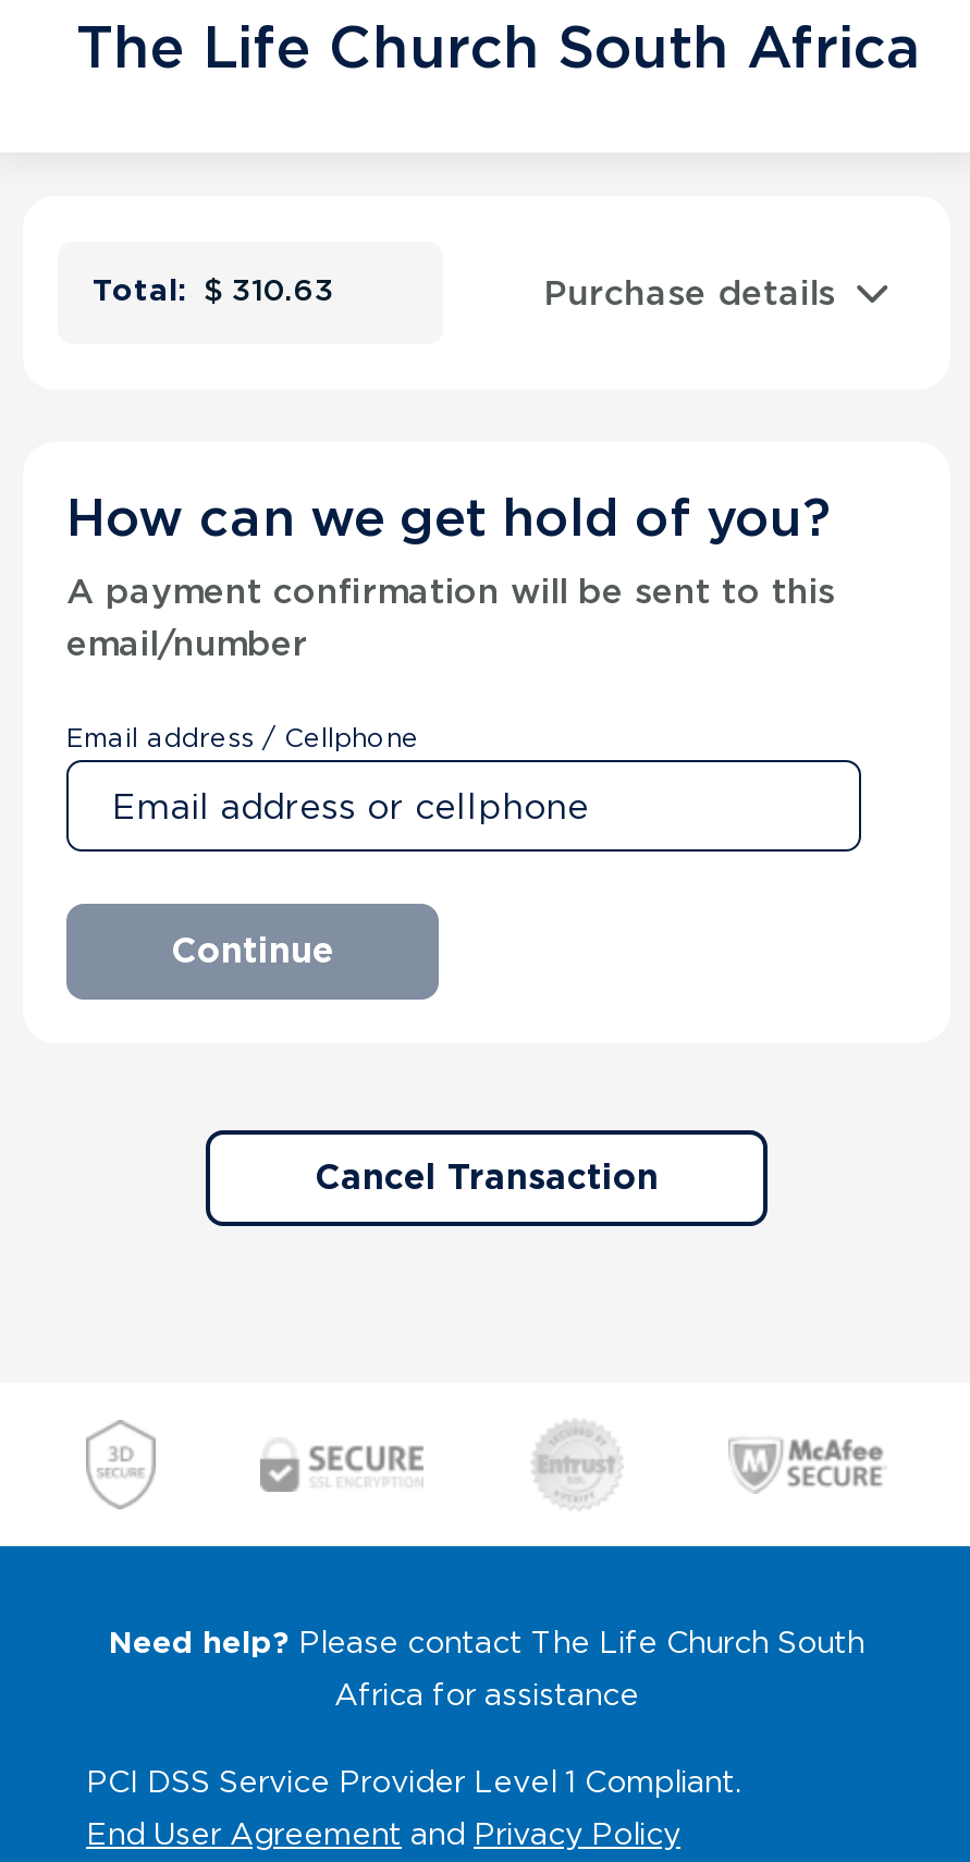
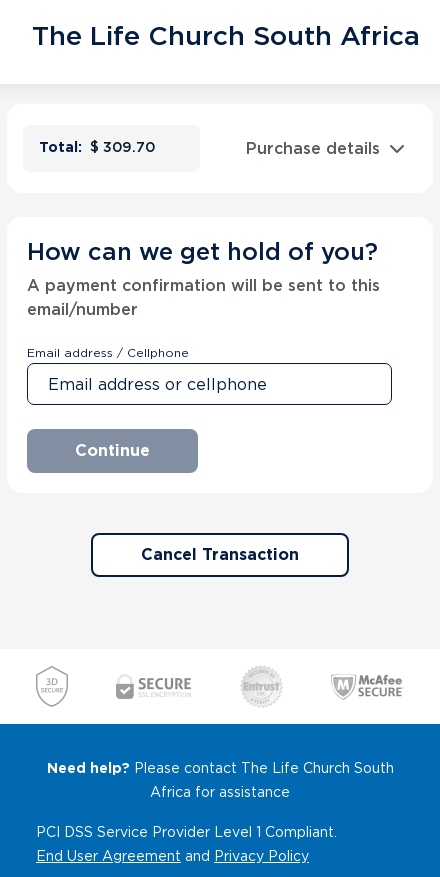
[93,272,334,307] Total: $ 310.63 -> [39,139,155,155] Total: $ 309.70

